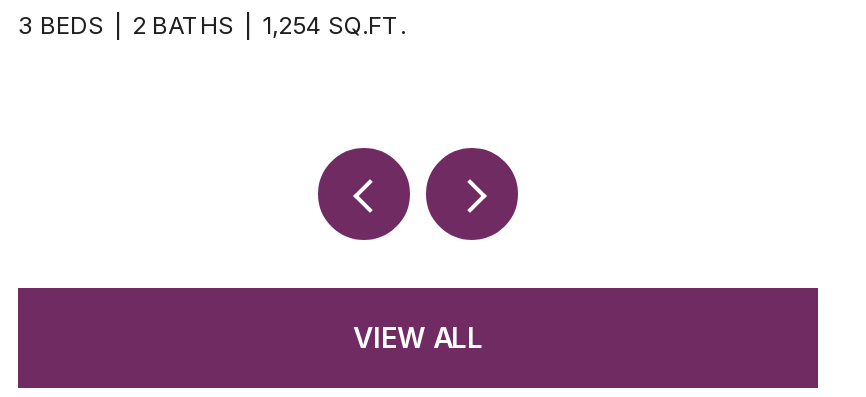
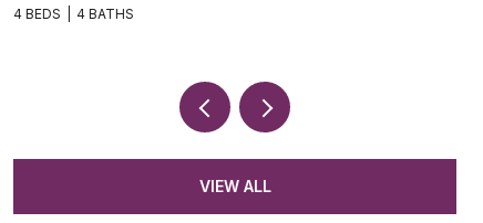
[18,9,406,39] 3 BEDS | 2 BATHS | 1,254 SQ.FT. -> [13,5,134,22] 4 BEDS | 4 BATHS

